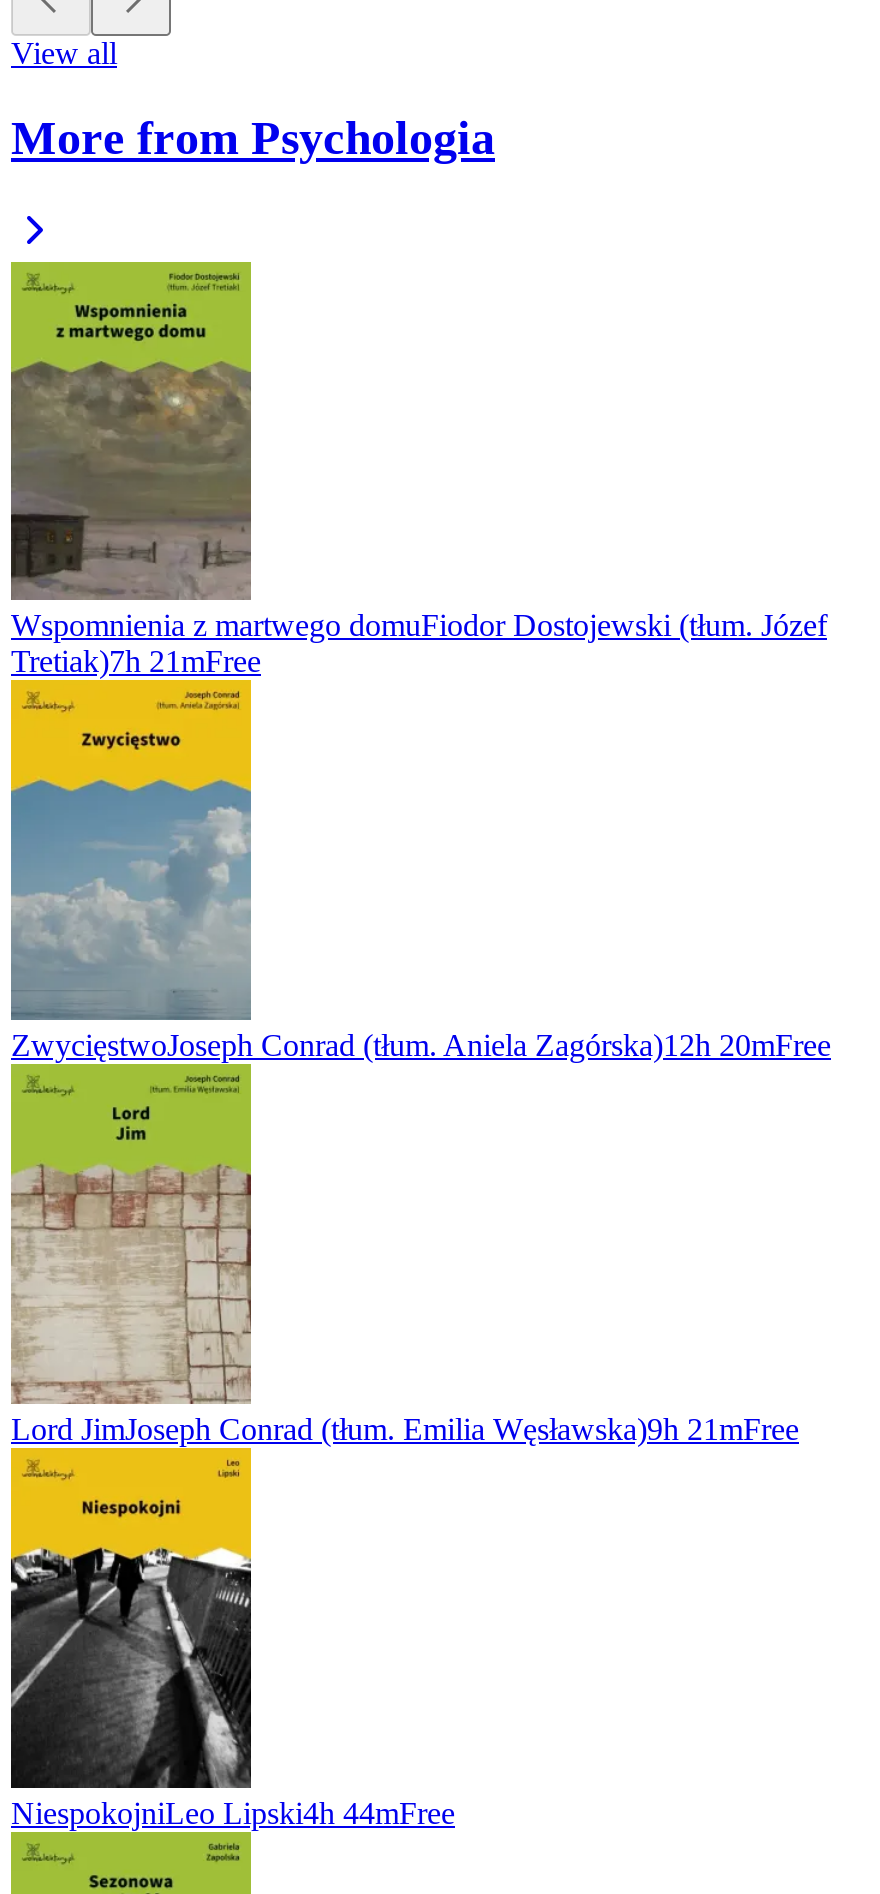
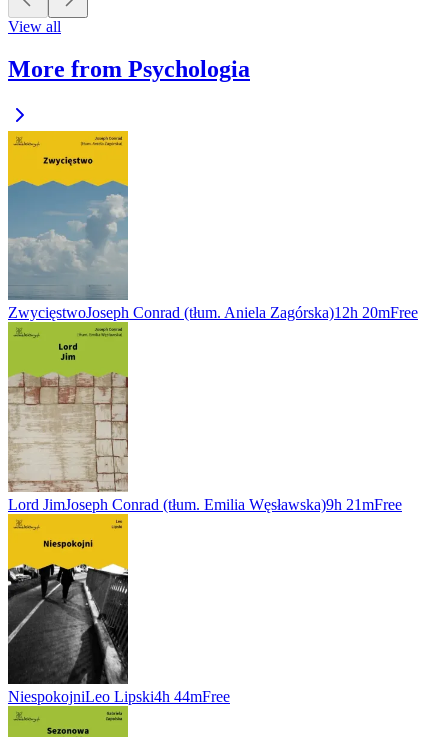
[9,262,827,679] [image] | Wspomnienia z martwego domuFiodor Dostojewski (tłum. Józef | Tretiak)7h 21mFree -> none

